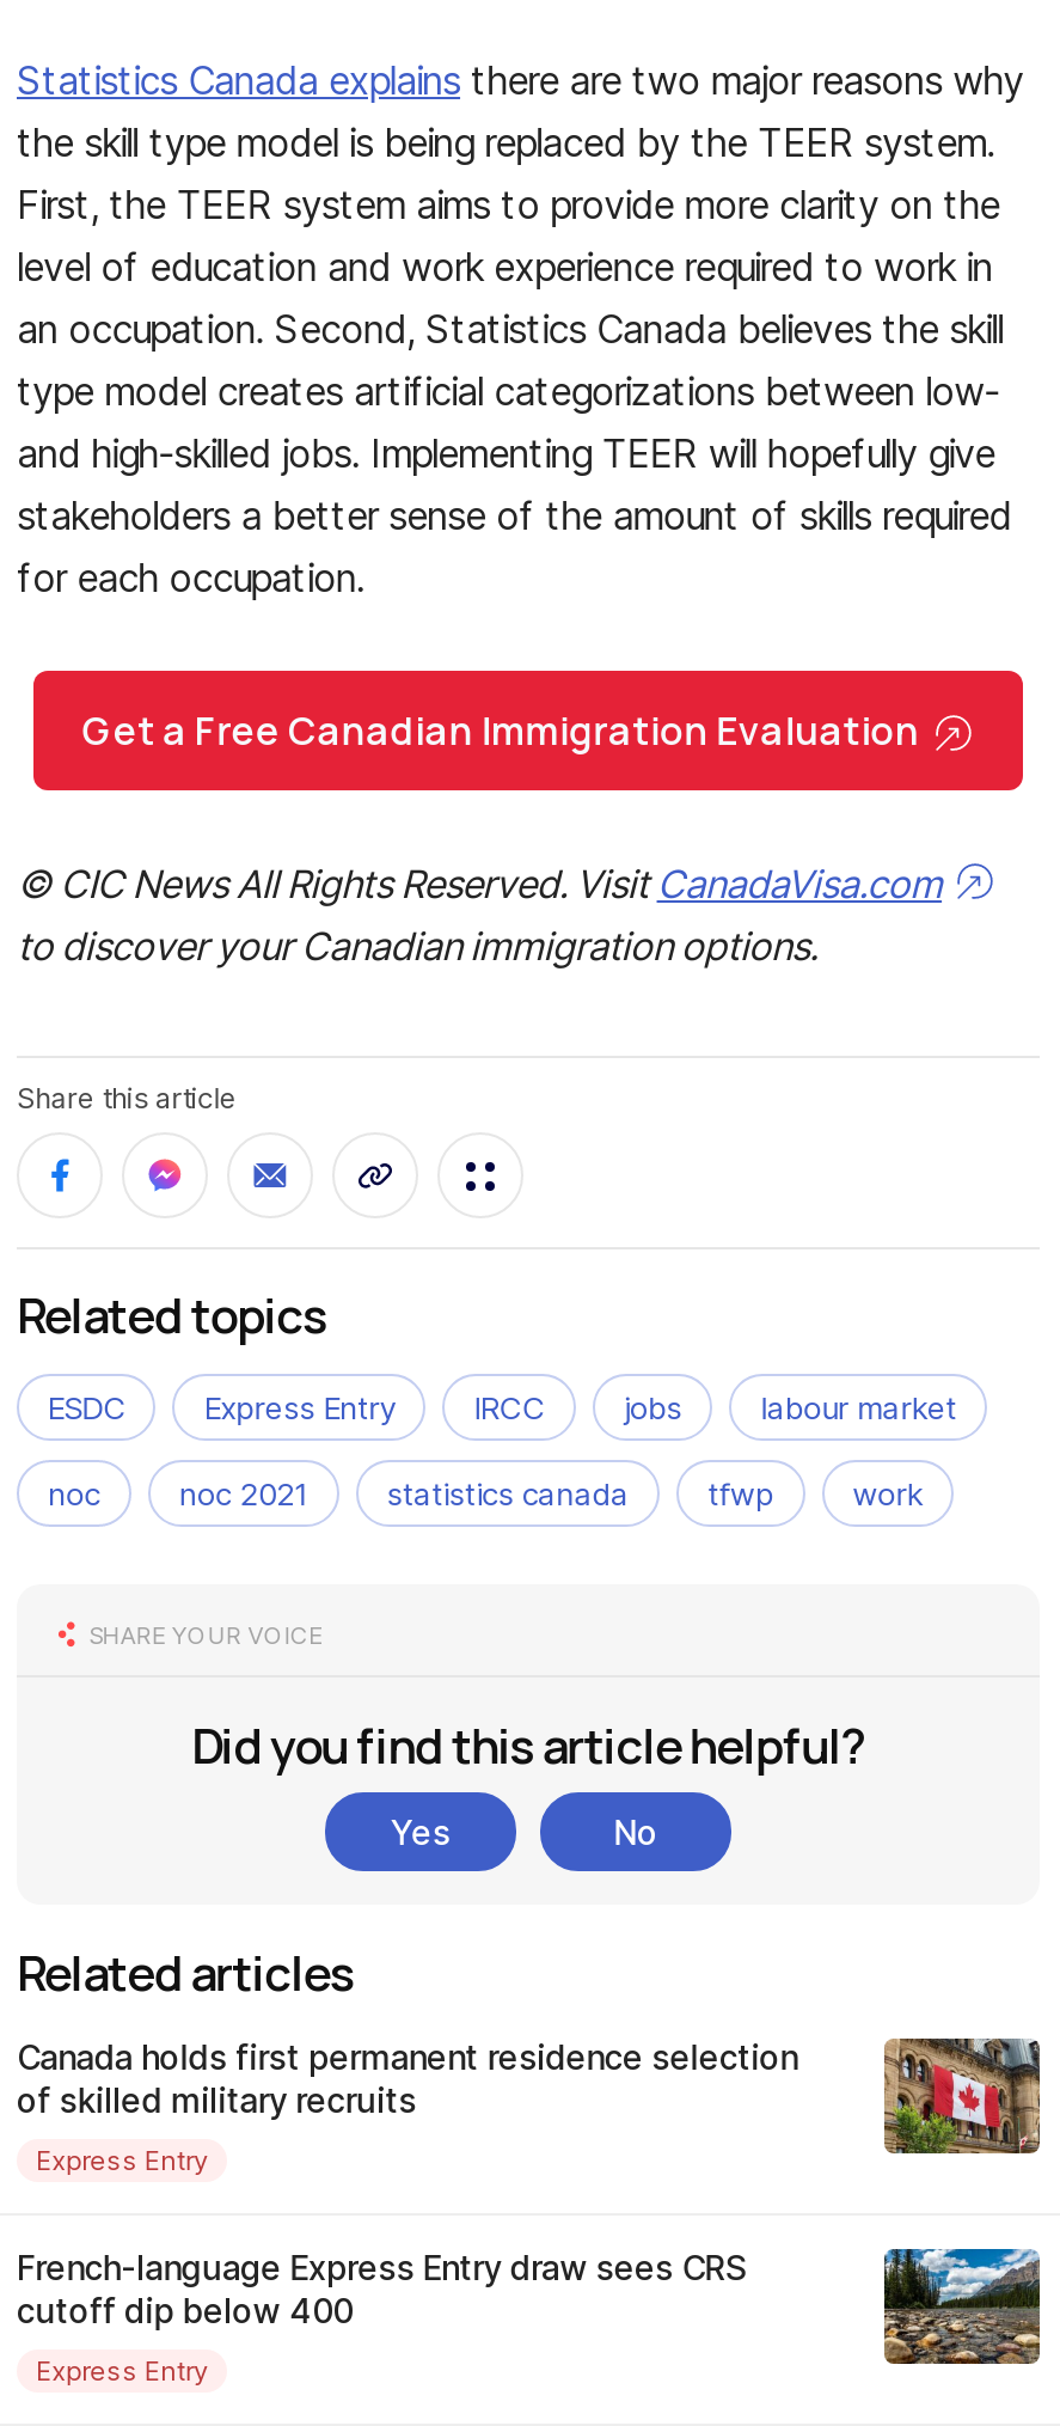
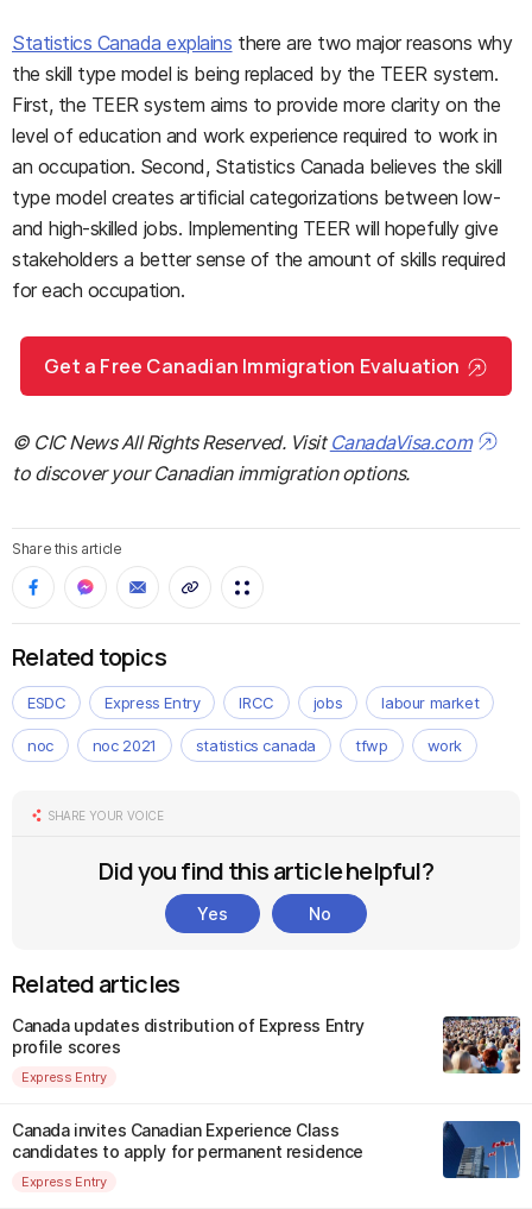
[17,2036,798,2120] Canada holds first permanent residence selection | of skilled military recruits -> [12,1015,364,1057] Canada updates distribution of Express Entry | profile scores
[882,2036,1042,2156] [image] -> [442,1015,521,1075] [image]
[17,2247,746,2330] French-language Express Entry draw sees CRS | cutoff dip below 400 -> [12,1120,363,1161] Canada invites Canadian Experience Class | candidates to apply for permanent residence
[882,2249,1042,2366] [image] -> [442,1121,521,1179] [image]

